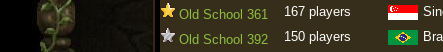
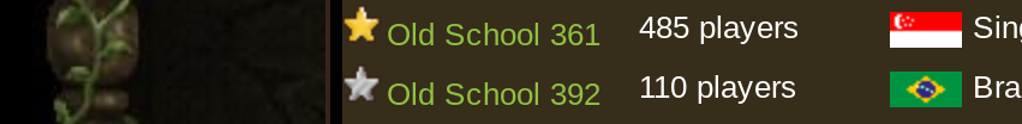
[178,4,350,22] Old School 361 167 players -> [387,10,800,52] Old School 361 485 players
[178,29,350,47] Old School 392 150 players -> [387,69,797,112] Old School 392 110 players

